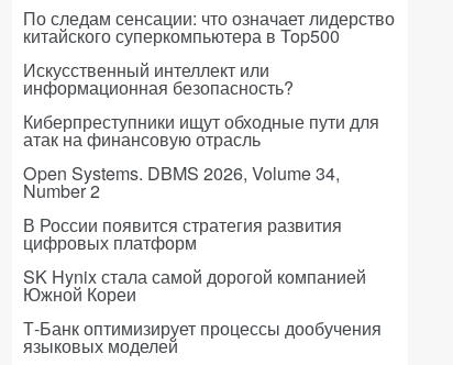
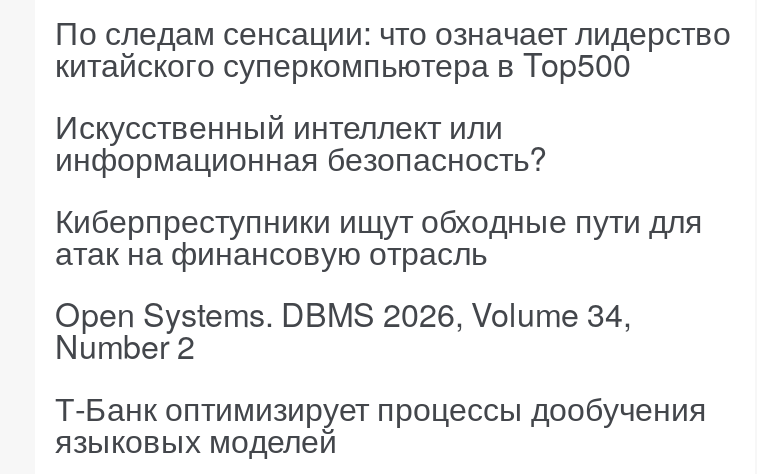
[23,212,366,307] В России появится стратегия развития | цифровых платформ | SK Hynix стала самой дорогой компанией | Южной Кореи -> none

